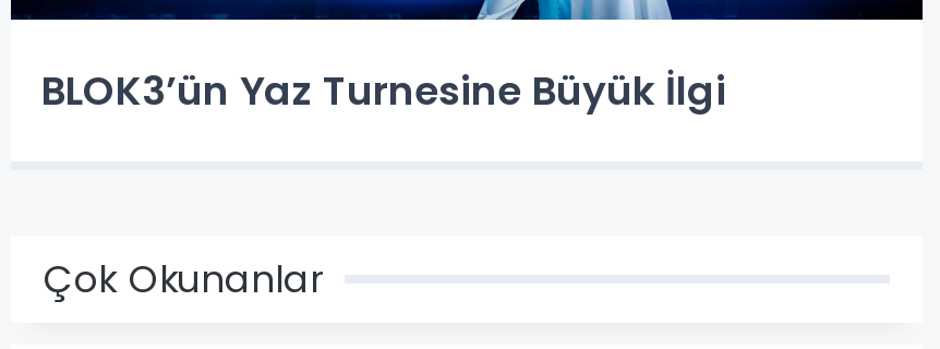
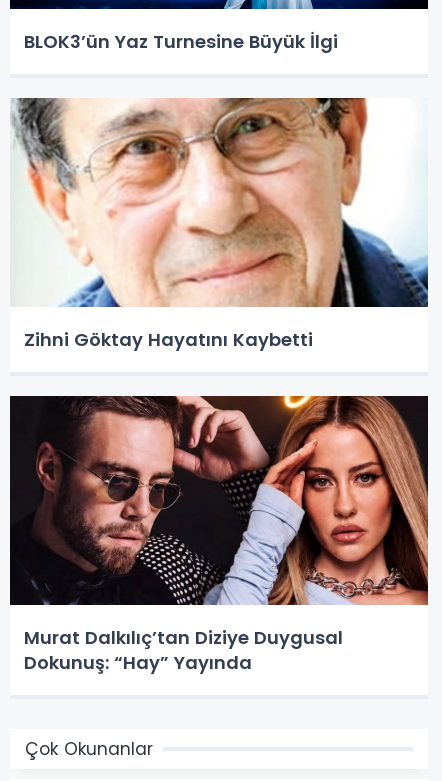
none -> [10,97,429,352] [image] | Zihni Göktay Hayatını Kaybetti
none -> [10,395,429,675] [image] | Murat Dalkılıç’tan Diziye Duygusal | Dokunuş: “Hay” Yayında

